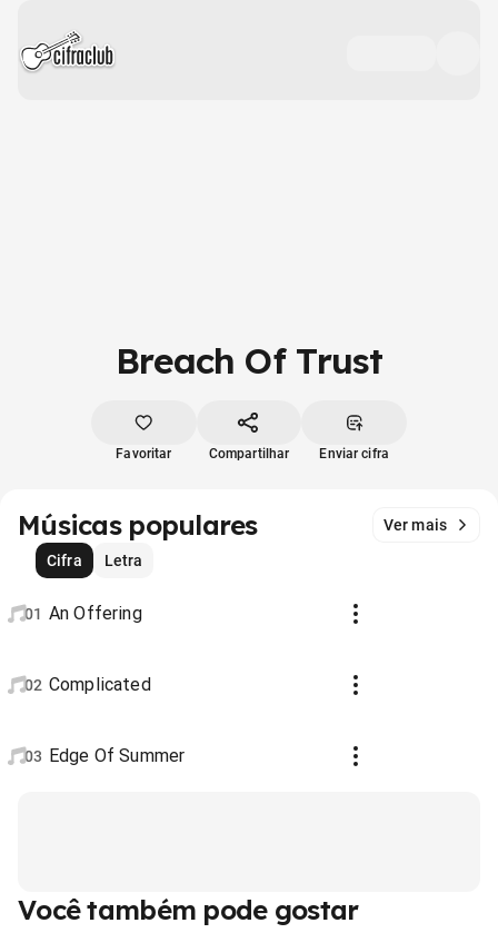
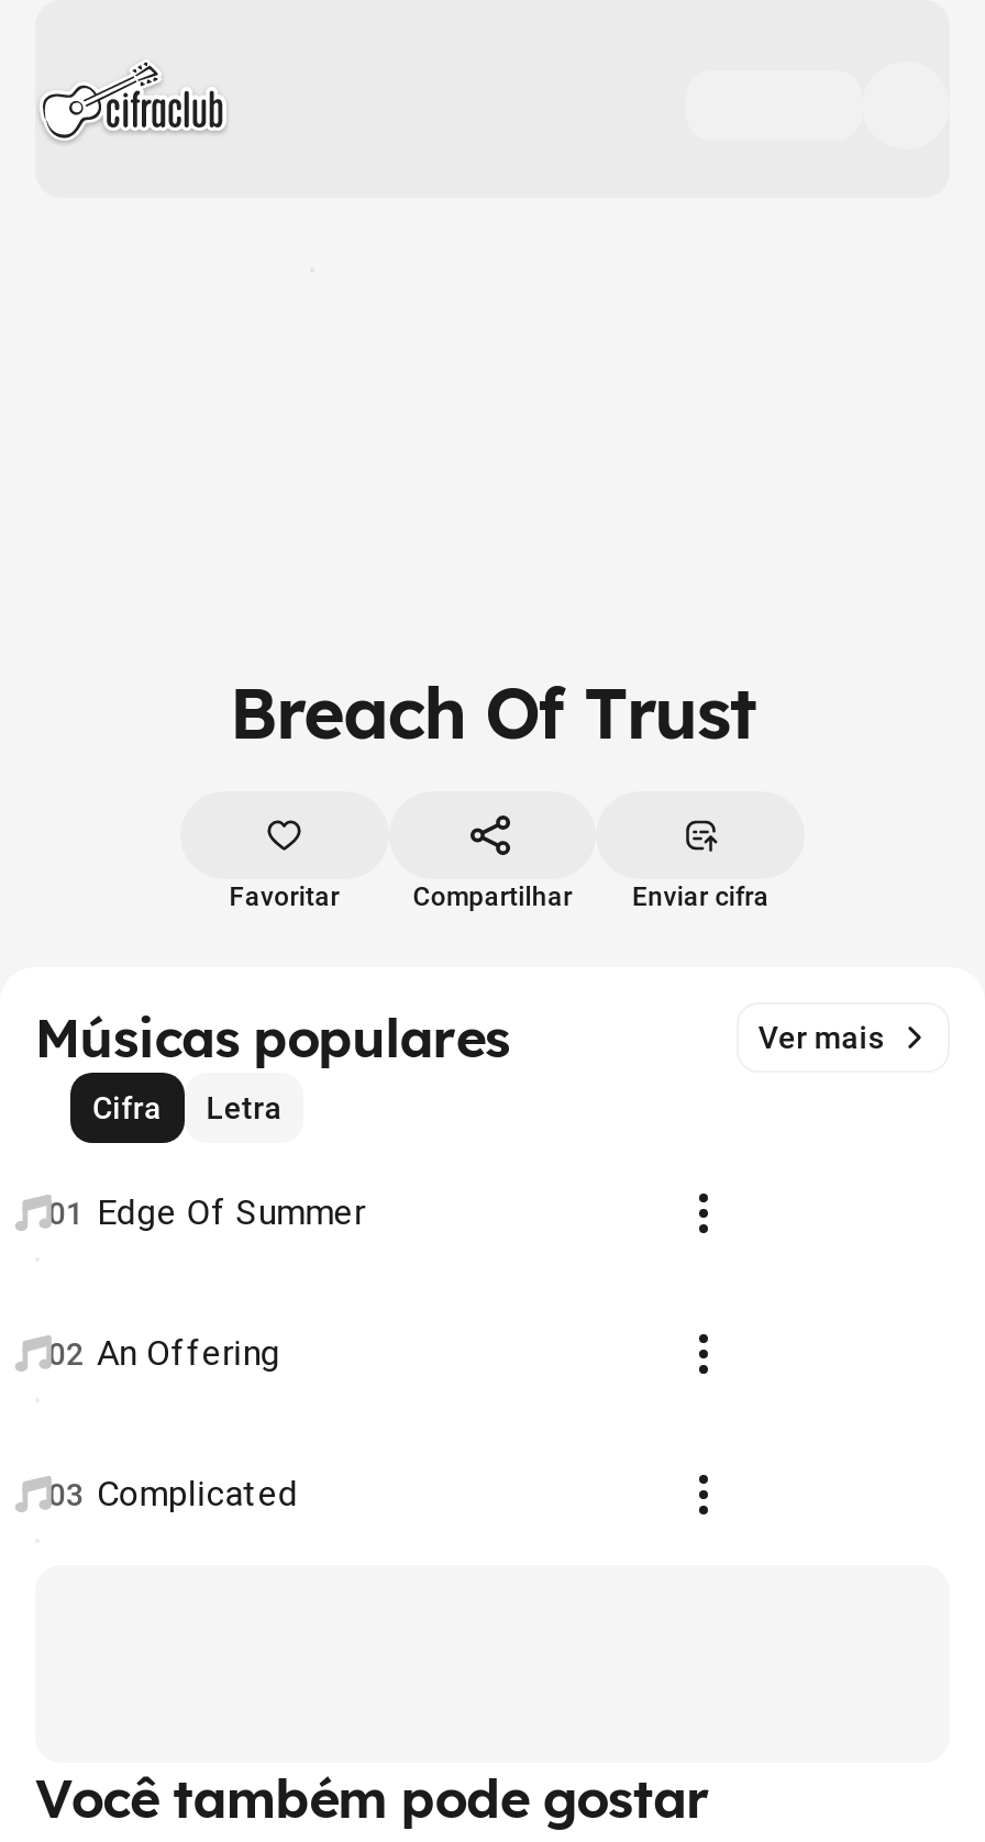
[24,603,142,624] 01 An Offering -> [48,1191,365,1233] 01 Edge Of Summer
[24,674,151,695] 02 Complicated -> [48,1332,281,1374] 02 An Offering
[24,745,185,766] 03 Edge Of Summer -> [48,1473,299,1514] 03 Complicated

